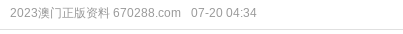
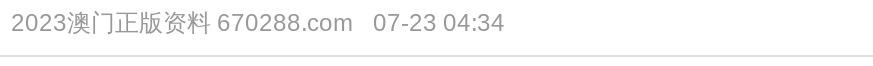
[10,6,257,20] 2023澳门正版资料 670288.com 07-20 04:34 -> [11,9,505,37] 2023澳门正版资料 670288.com 07-23 04:34

